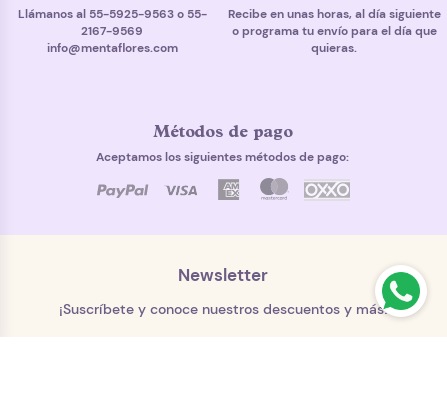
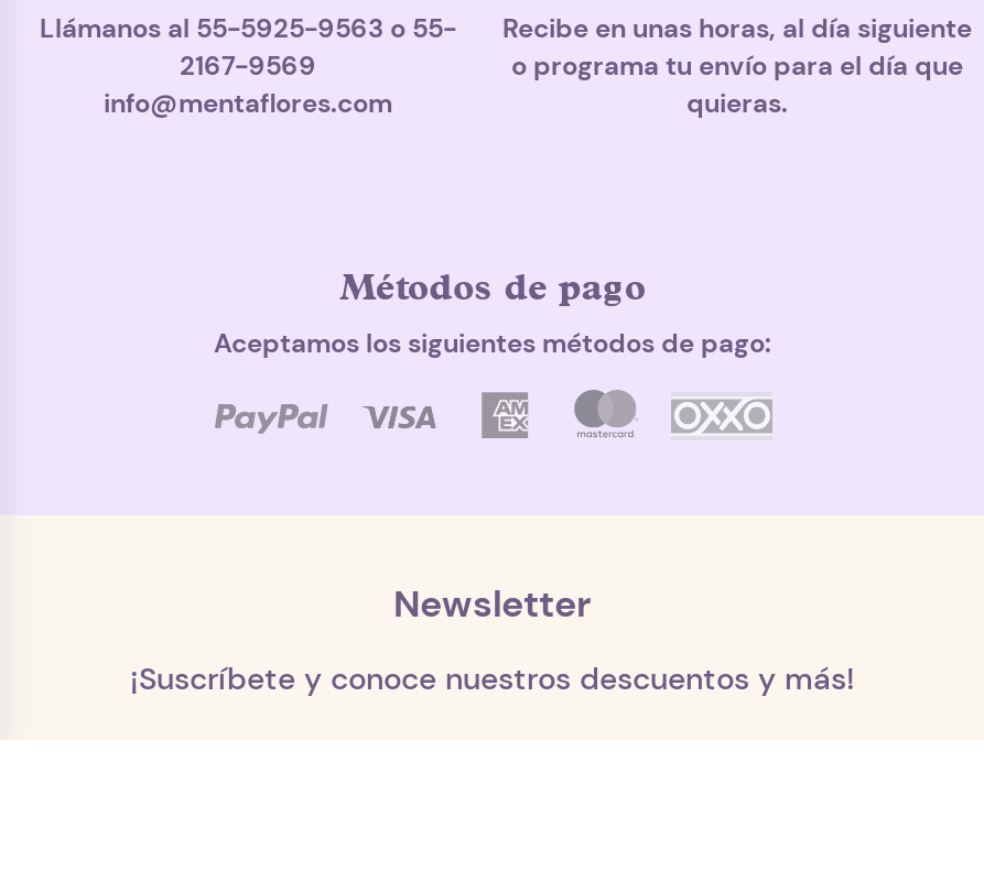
[377,267,425,319] [image] -> none

